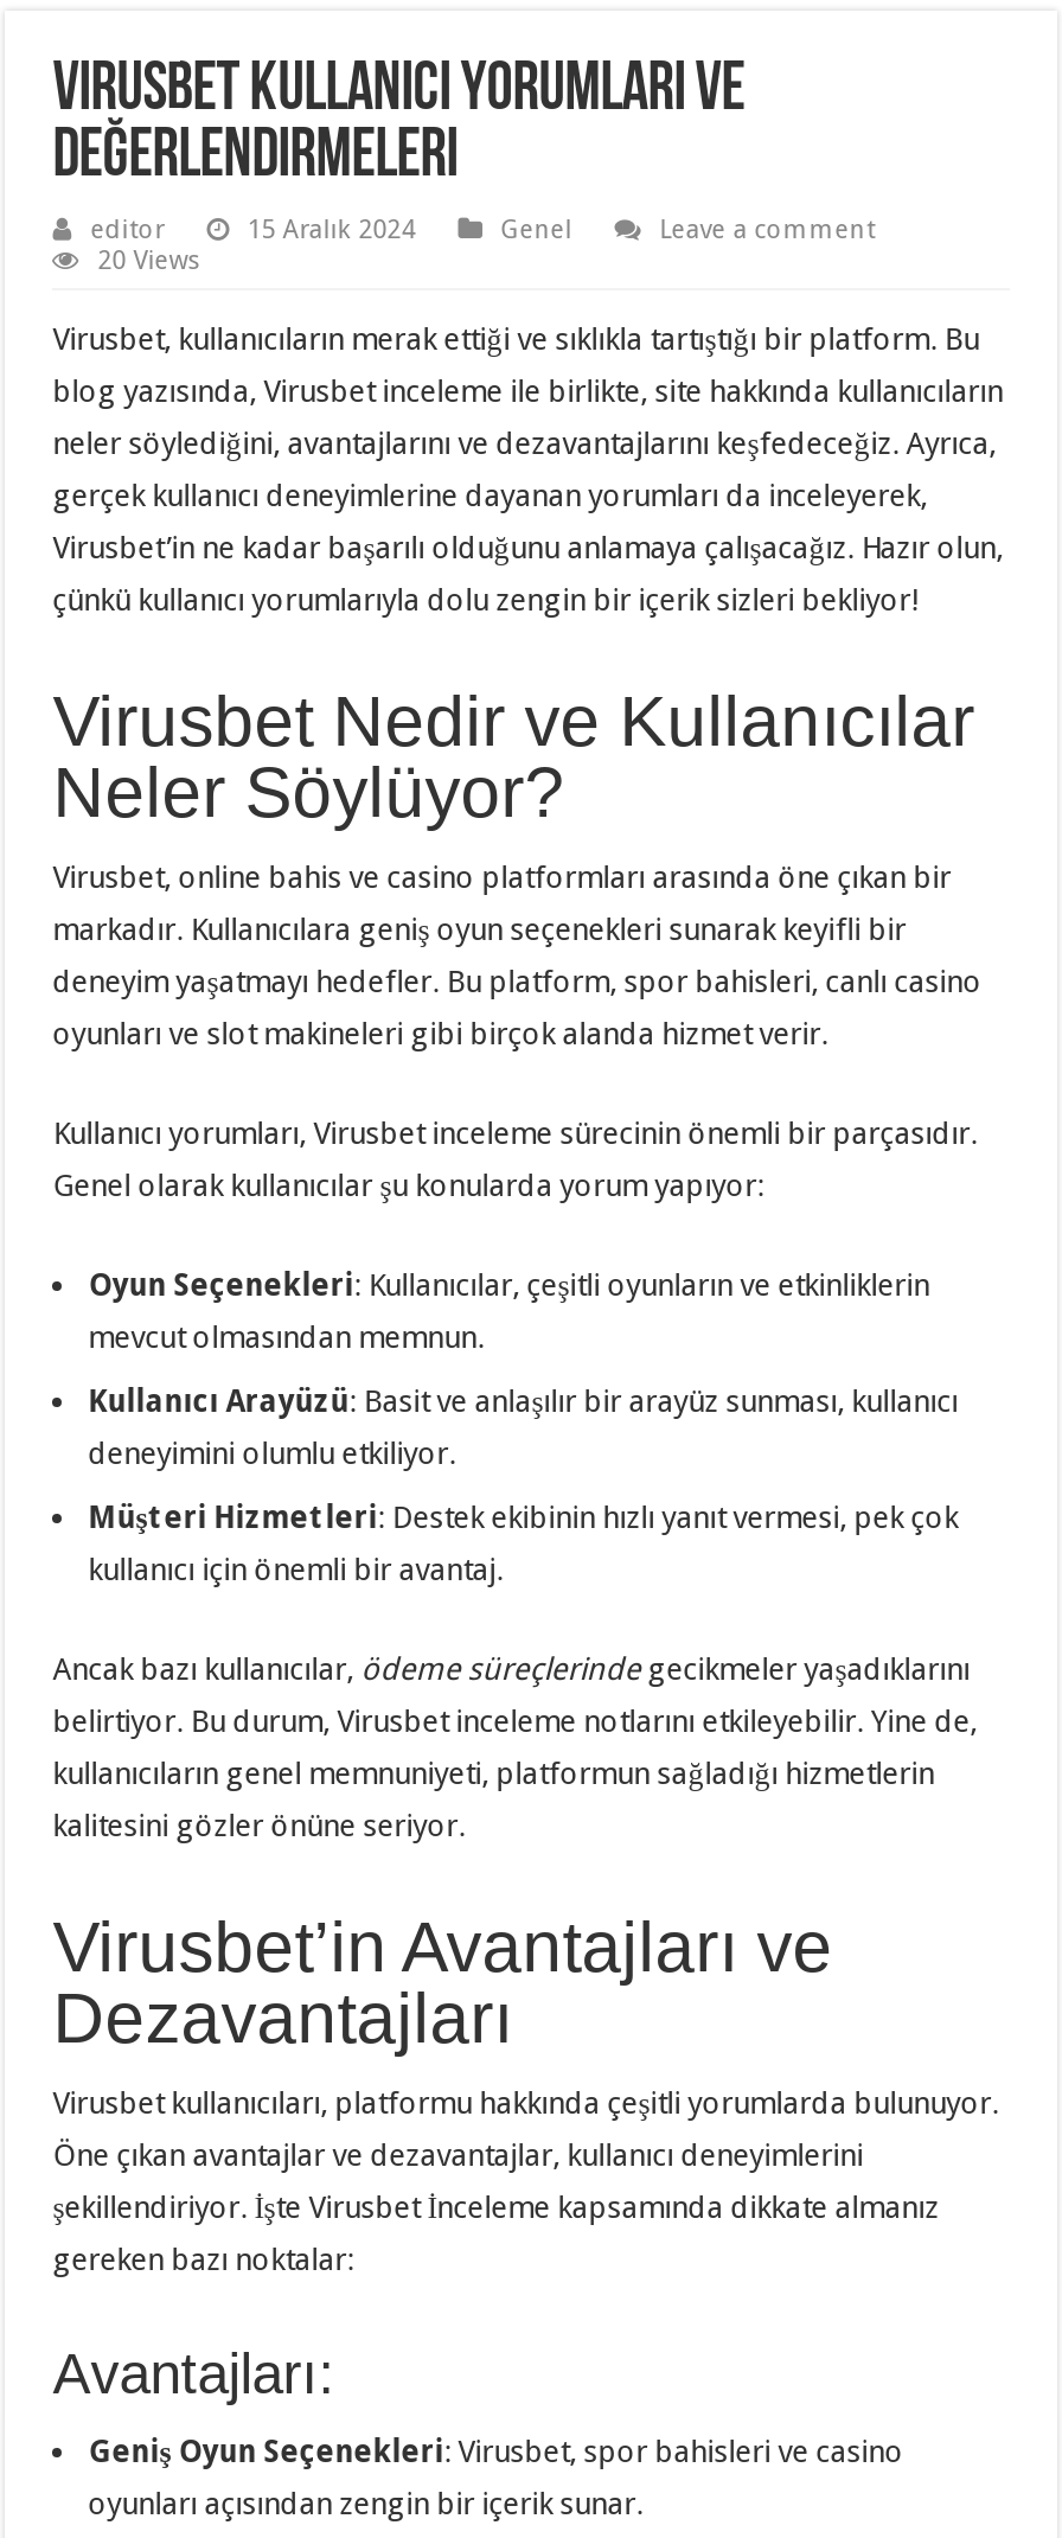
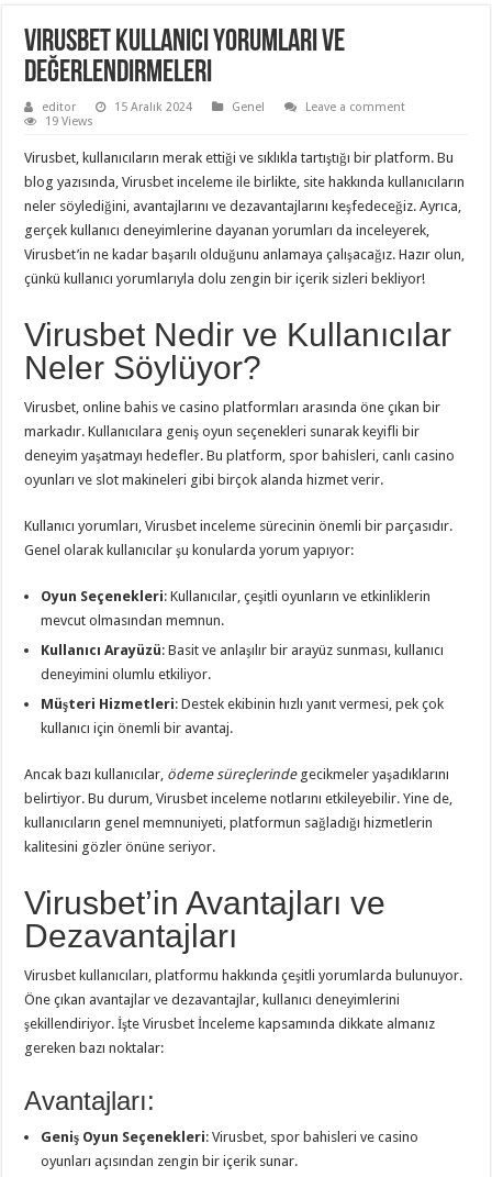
[98,245,202,276] 20 Views -> [45,114,94,129] 19 Views

